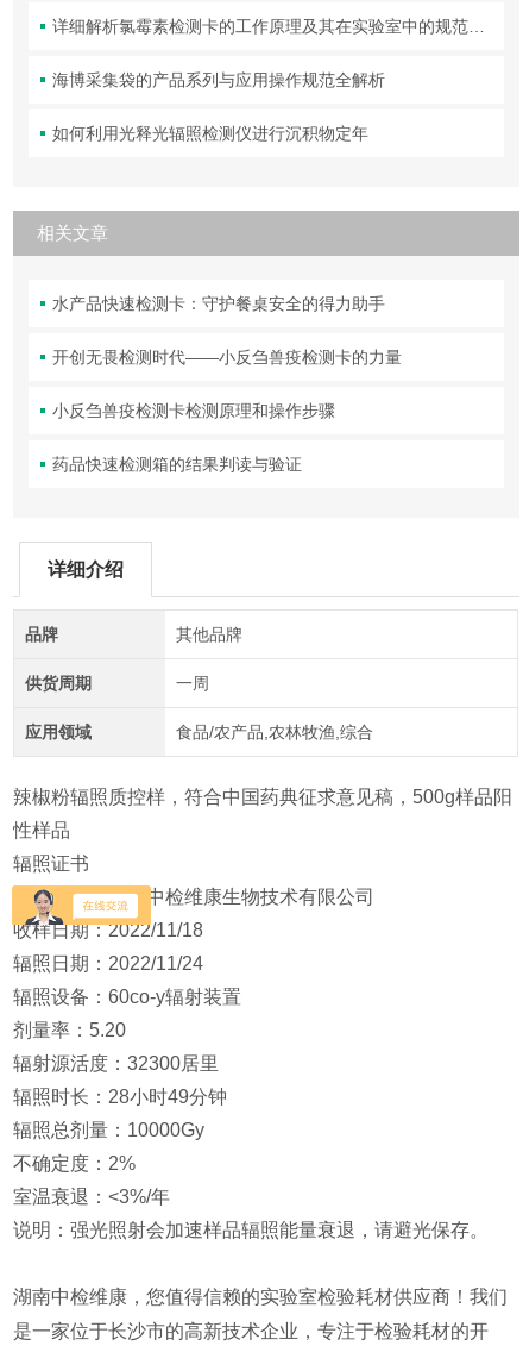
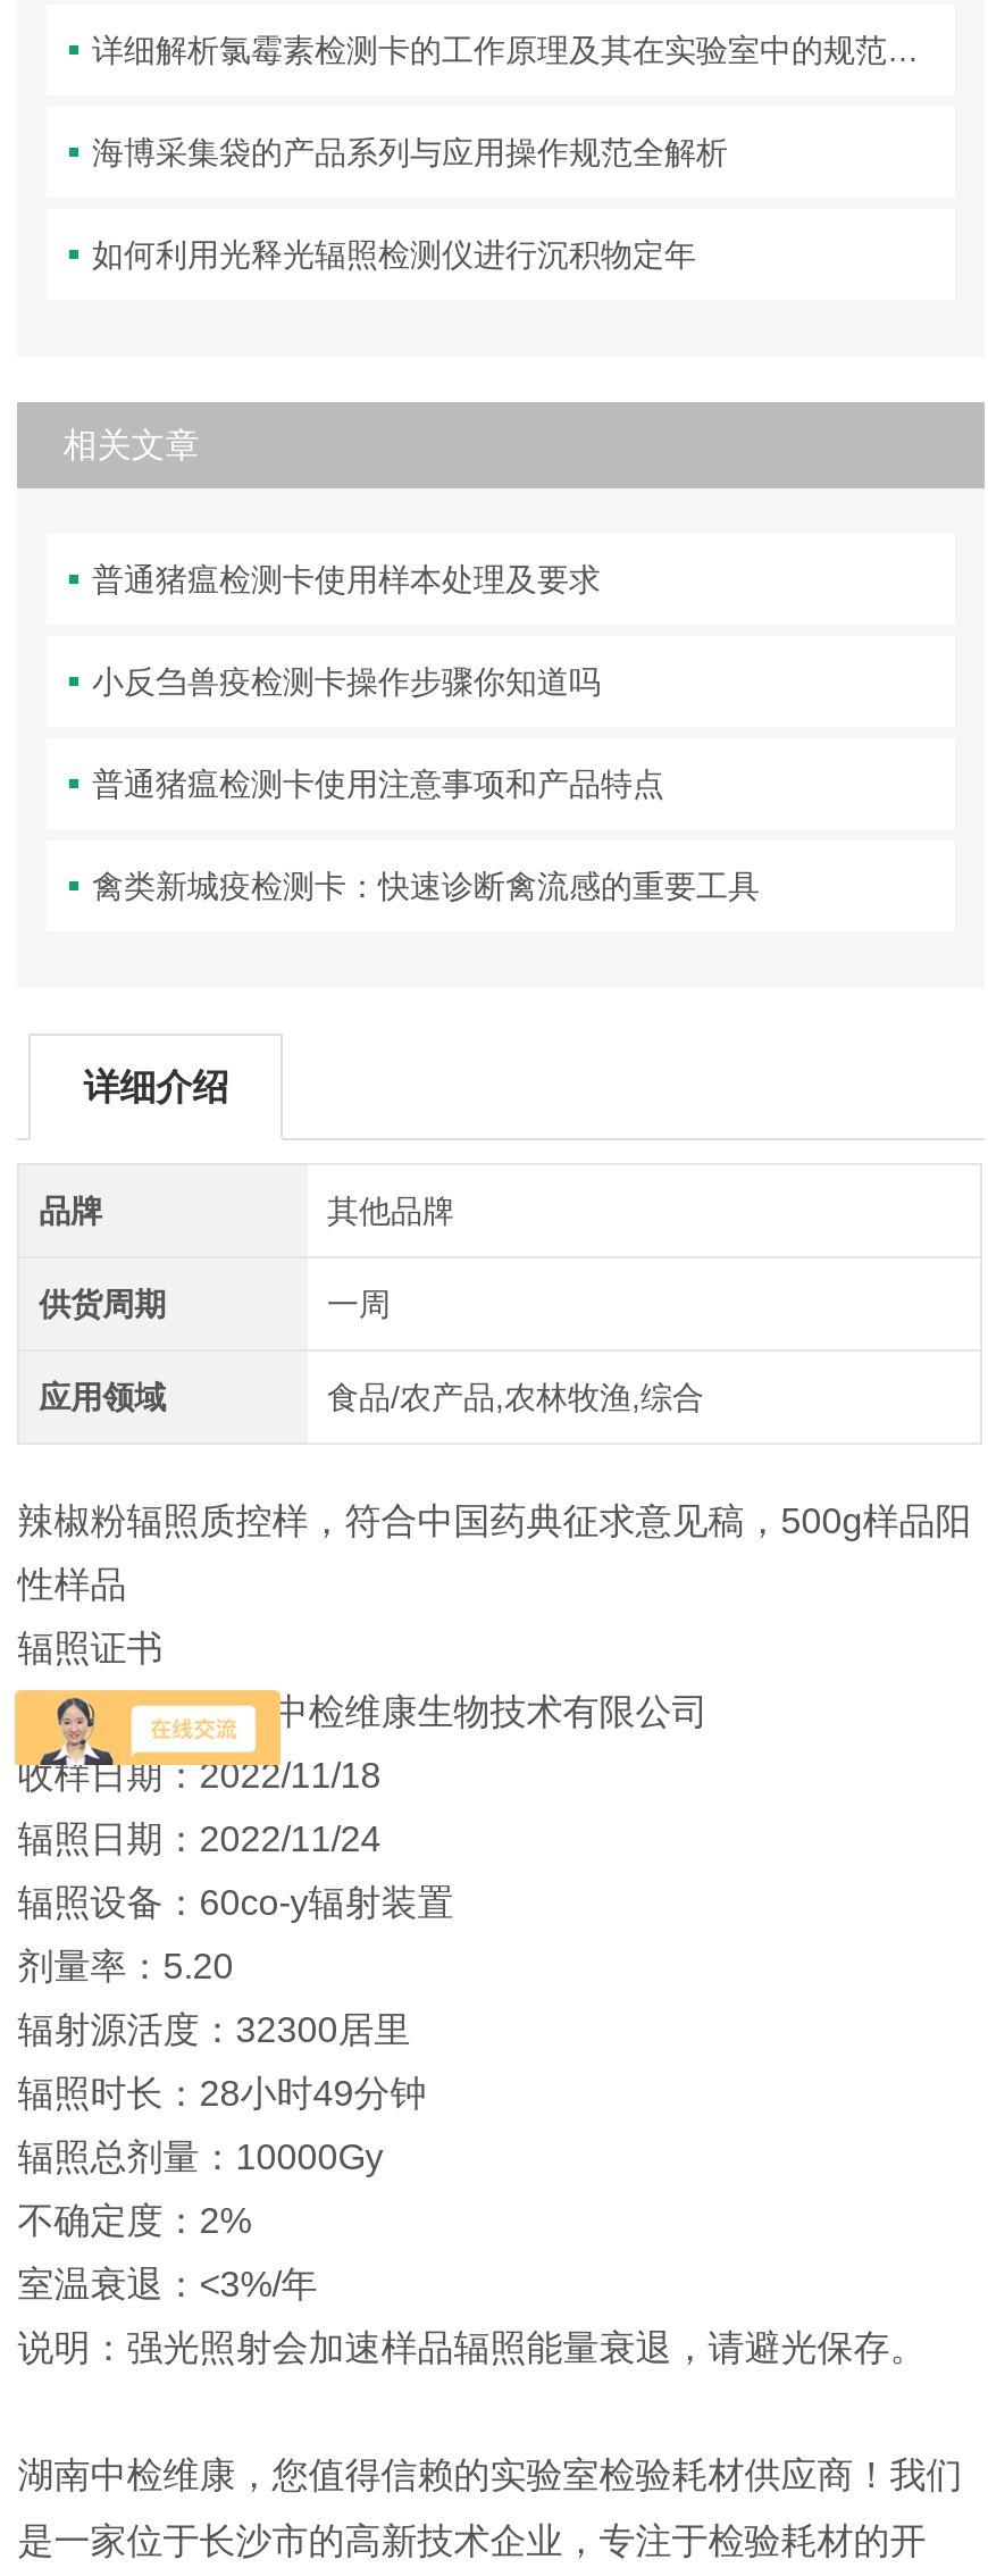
[52,294,385,313] 水产品快速检测卡：守护餐桌安全的得力助手 -> [92,562,601,598] 普通猪瘟检测卡使用样本处理及要求
[52,348,402,367] 开创无畏检测时代——小反刍兽疫检测卡的力量 -> [92,664,601,701] 小反刍兽疫检测卡操作步骤你知道吗
[52,402,335,421] 小反刍兽疫检测卡检测原理和操作步骤 -> [92,766,664,803] 普通猪瘟检测卡使用注意事项和产品特点
[52,455,302,474] 药品快速检测箱的结果判读与验证 -> [92,869,760,905] 禽类新城疫检测卡：快速诊断禽流感的重要工具

